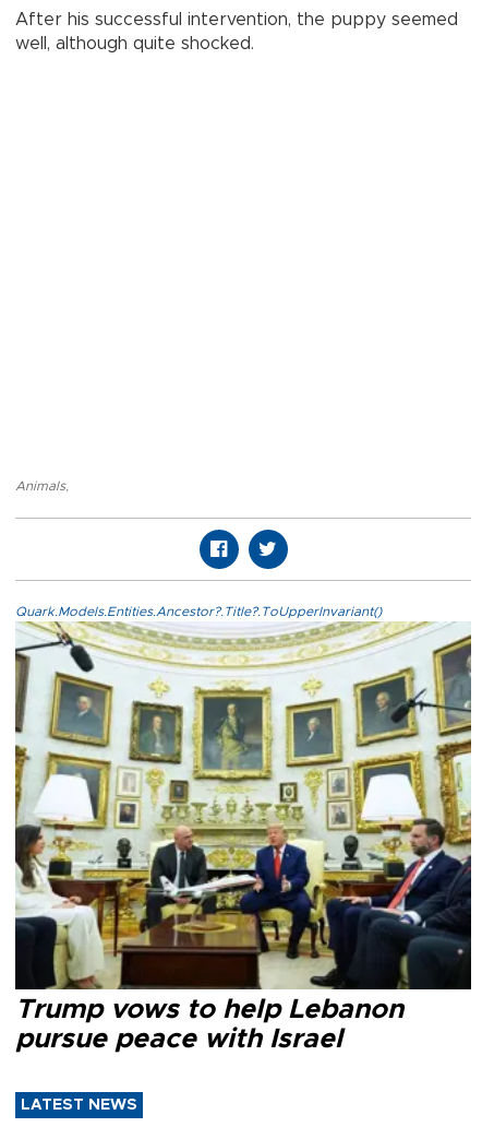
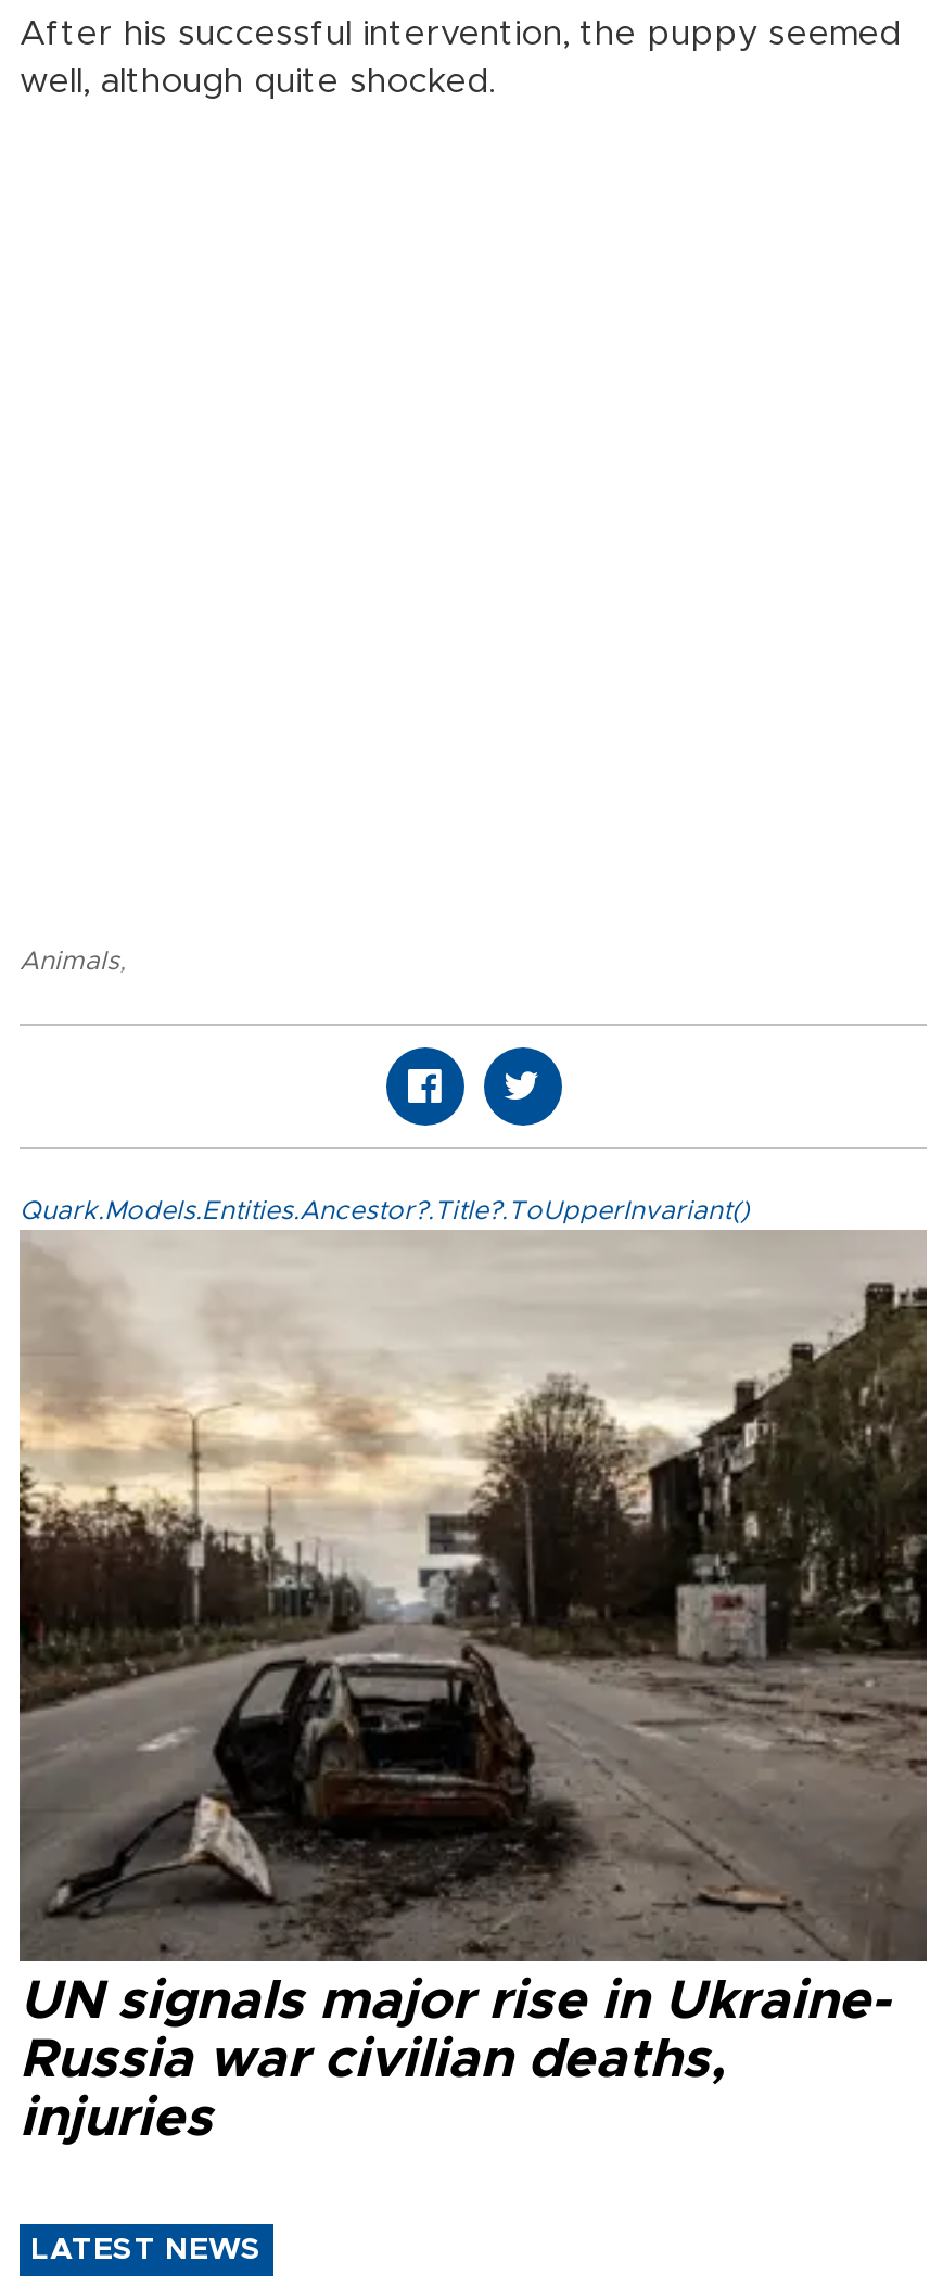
[14,621,472,1053] [image] | Trump vows to help Lebanon | pursue peace with Israel -> [17,1230,929,2146] [image] | UN signals major rise in Ukraine- | Russia war civilian deaths, | injuries

